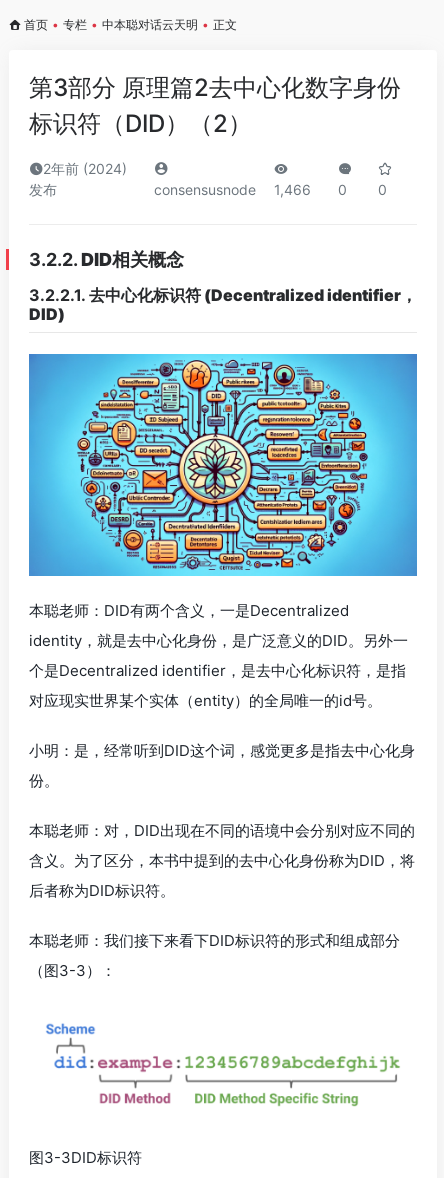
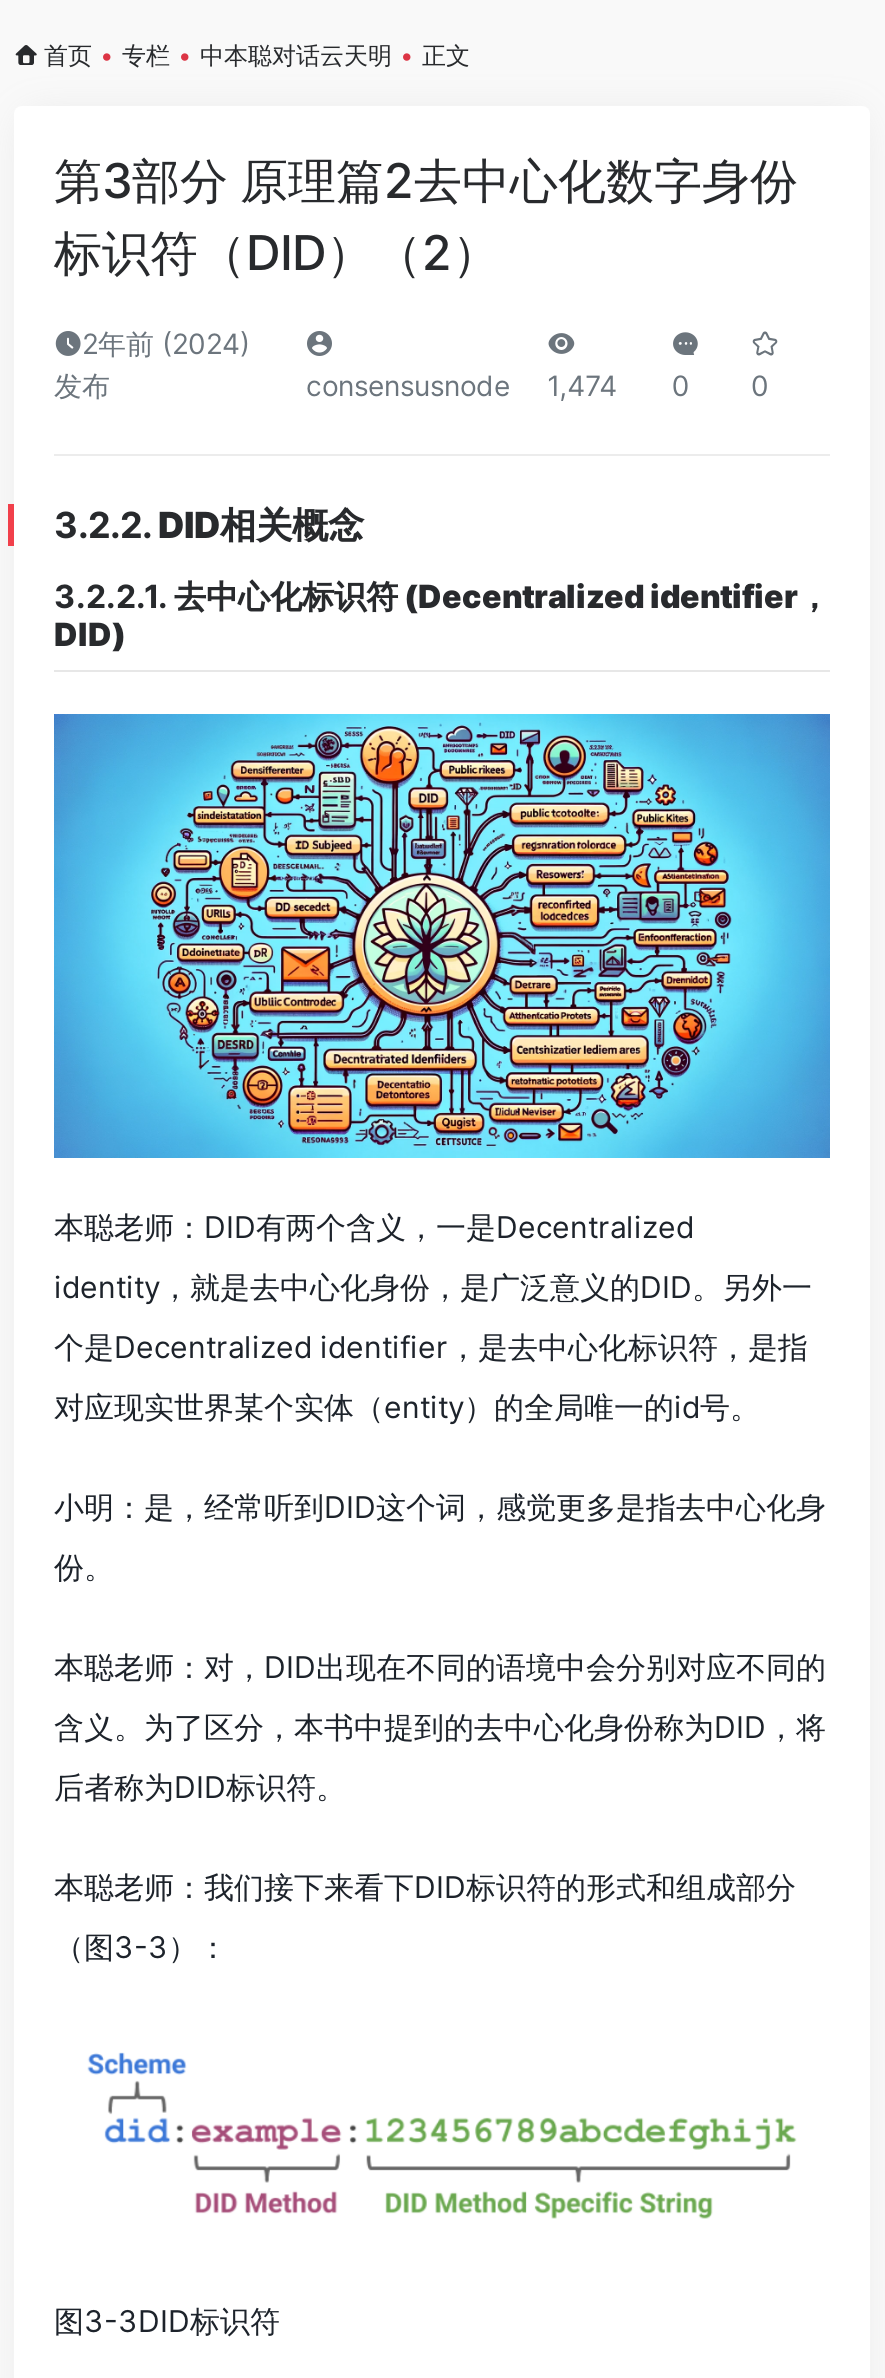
[154,181,387,198] consensusnode 1,466 0 0 -> [306,368,769,402] consensusnode 1,474 0 0

